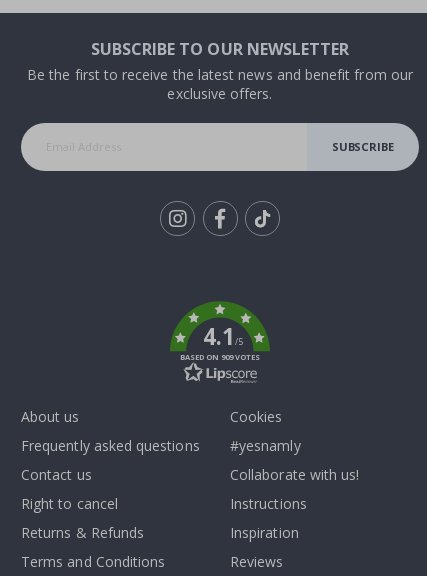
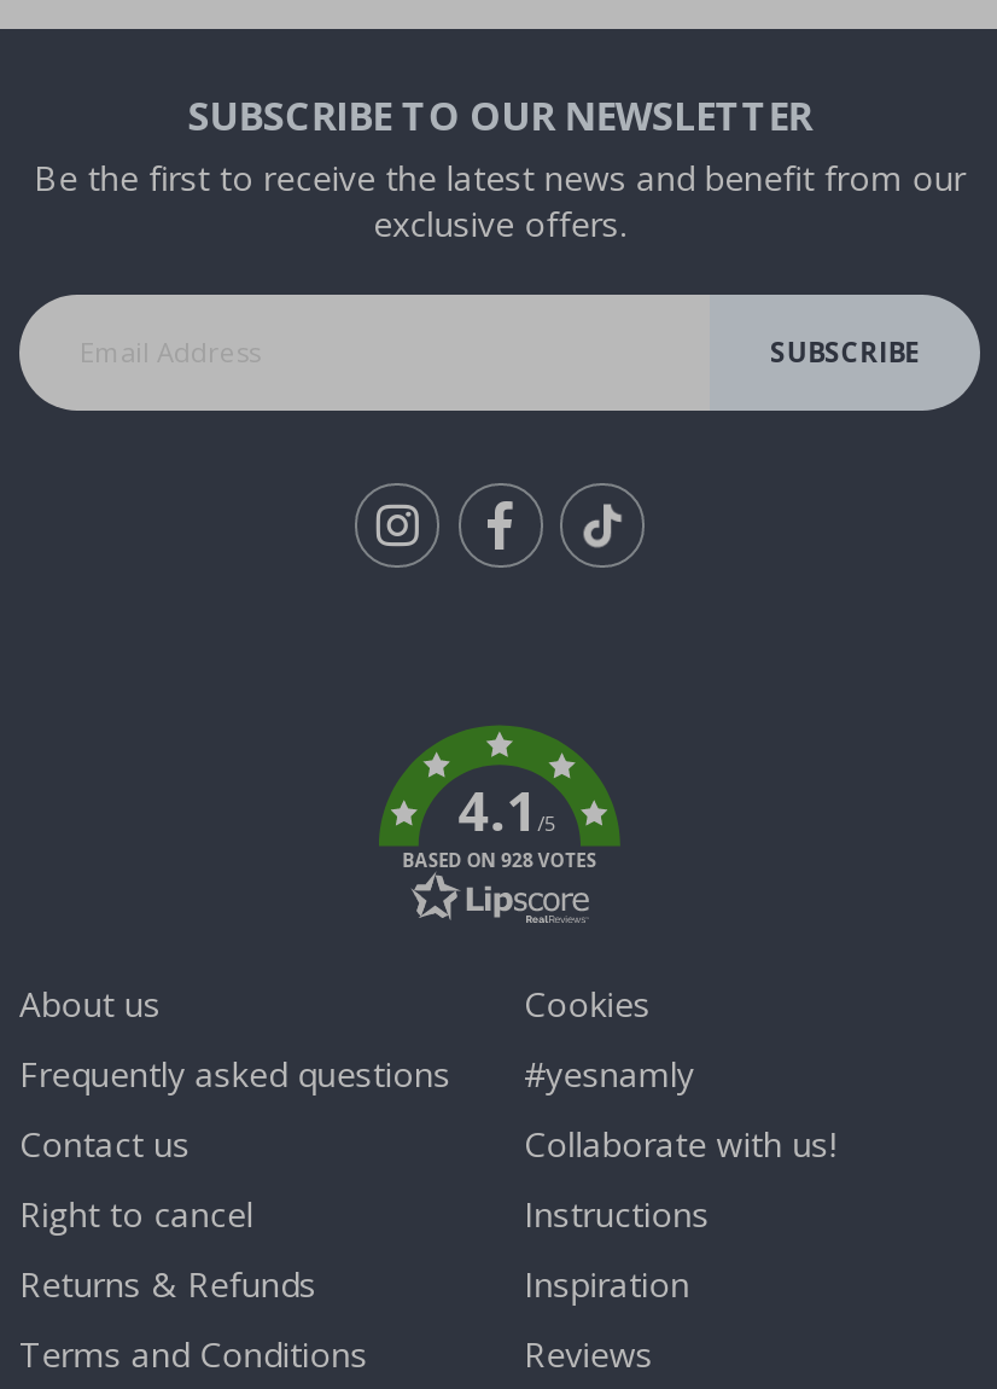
[180,352,260,362] BASED ON 909 VOTES -> [402,848,597,872] BASED ON 928 VOTES

